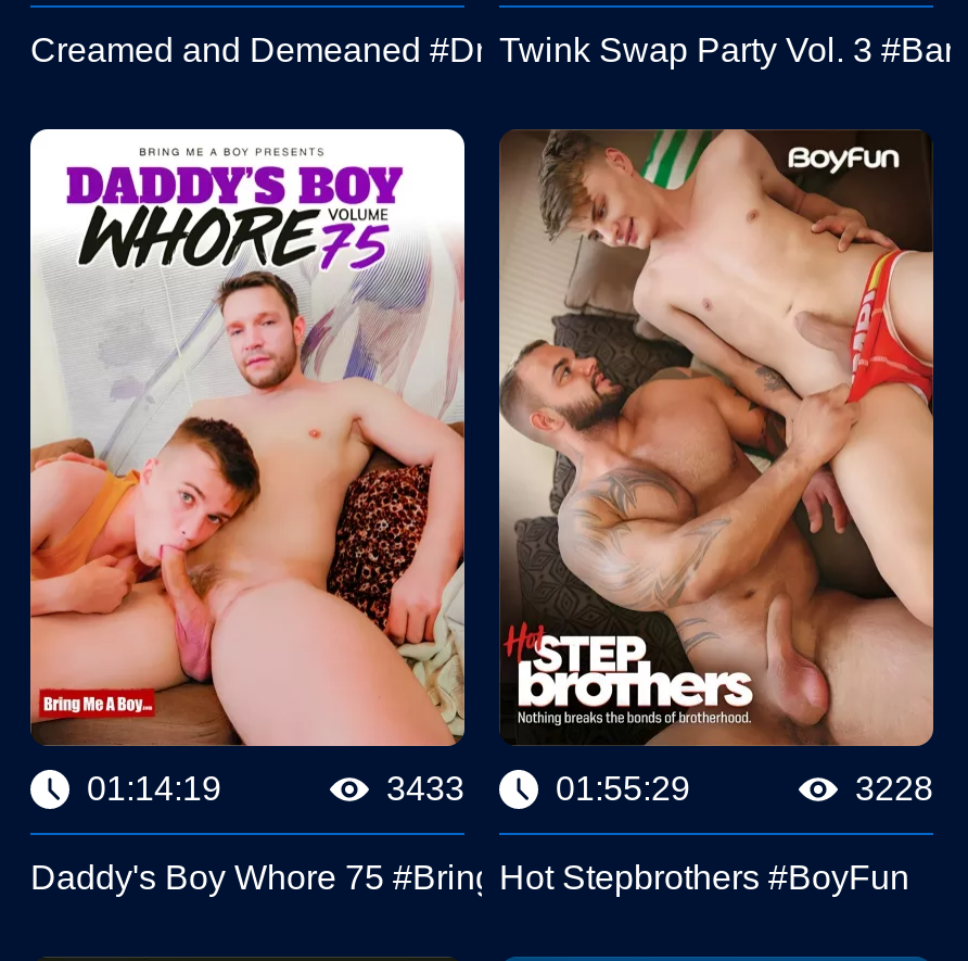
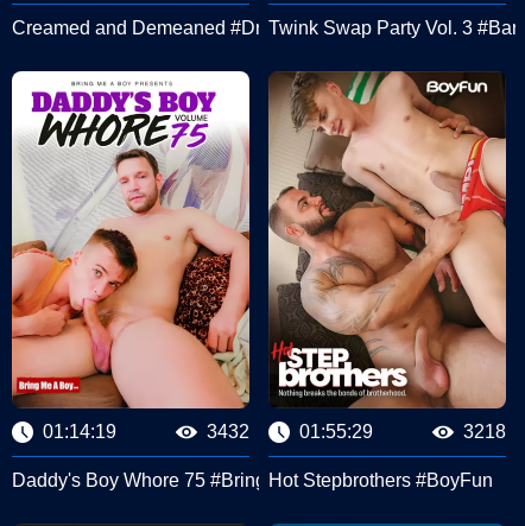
[386,769,464,806] 3433 -> [207,421,249,441] 3432
[855,769,933,806] 3228 -> [463,421,506,441] 3218

